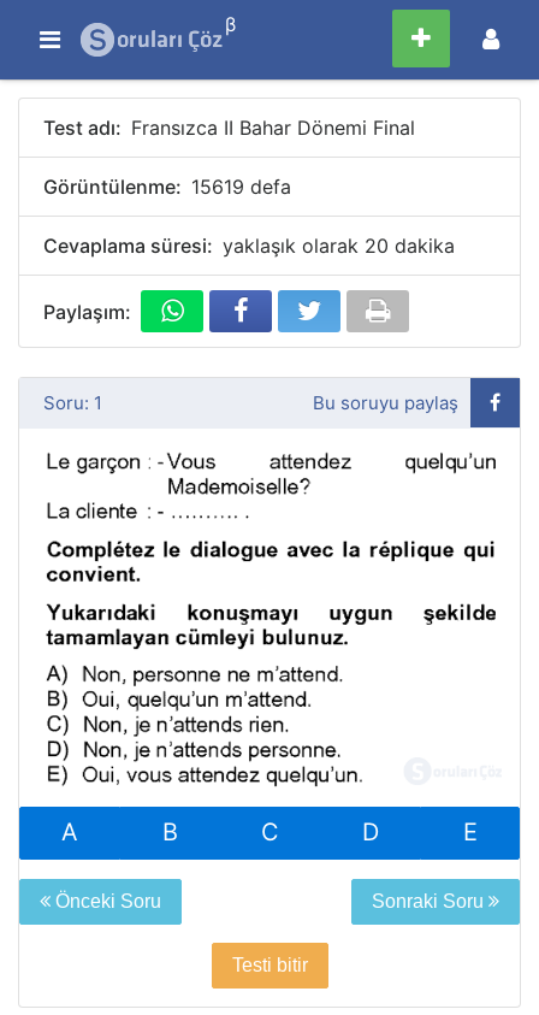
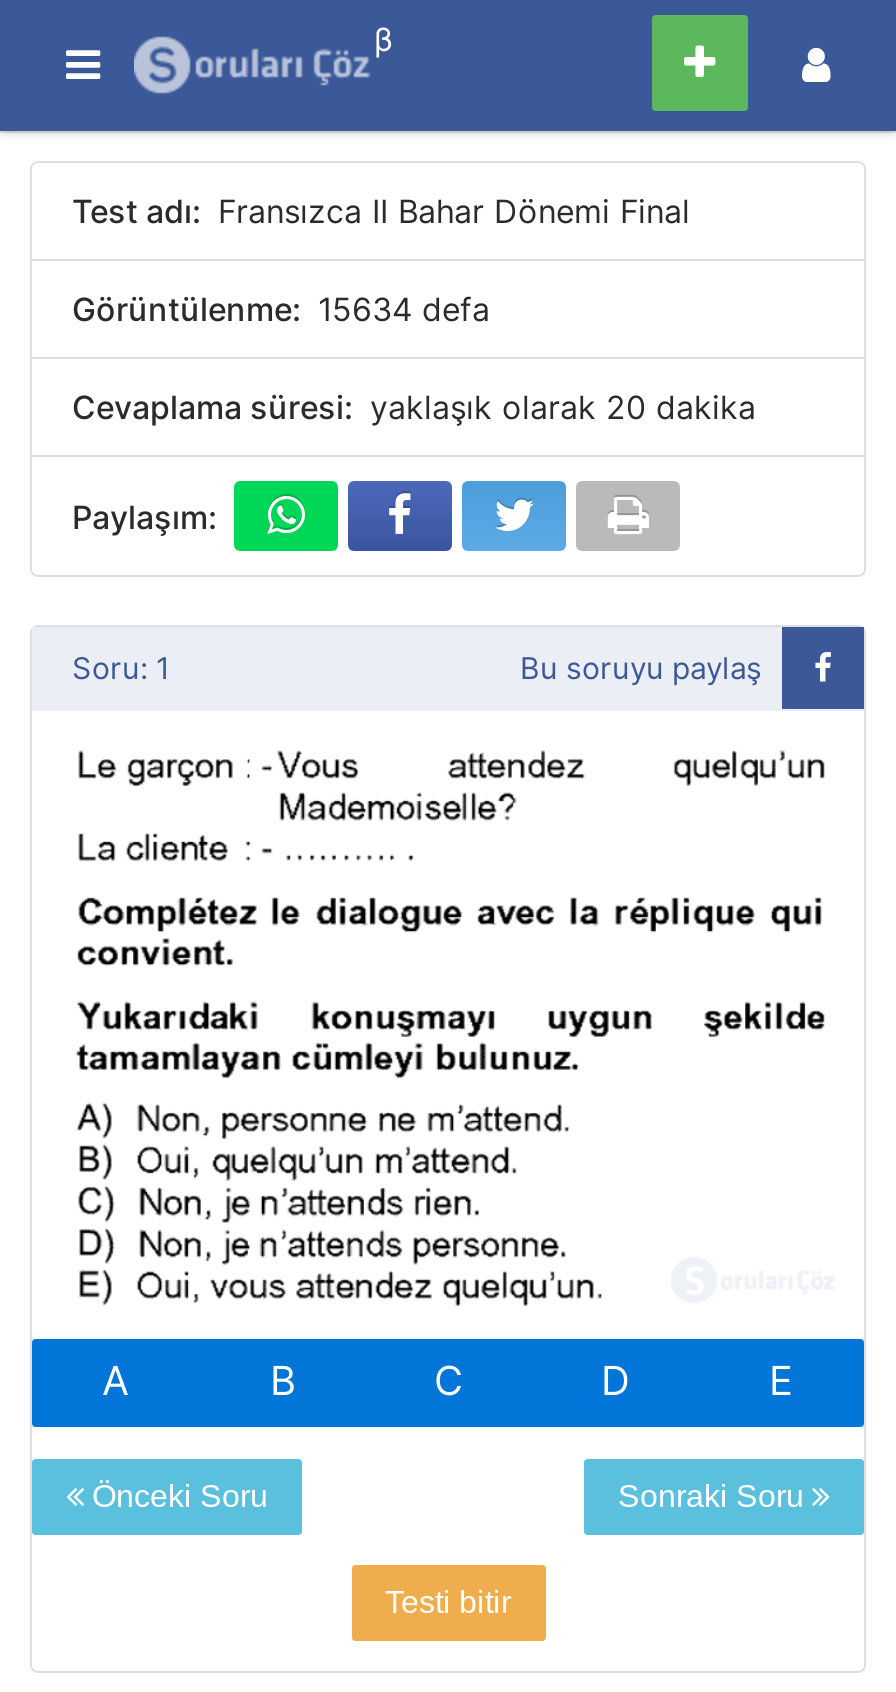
[43,175,291,199] Görüntülenme: 15619 defa -> [72,289,490,329] Görüntülenme: 15634 defa

